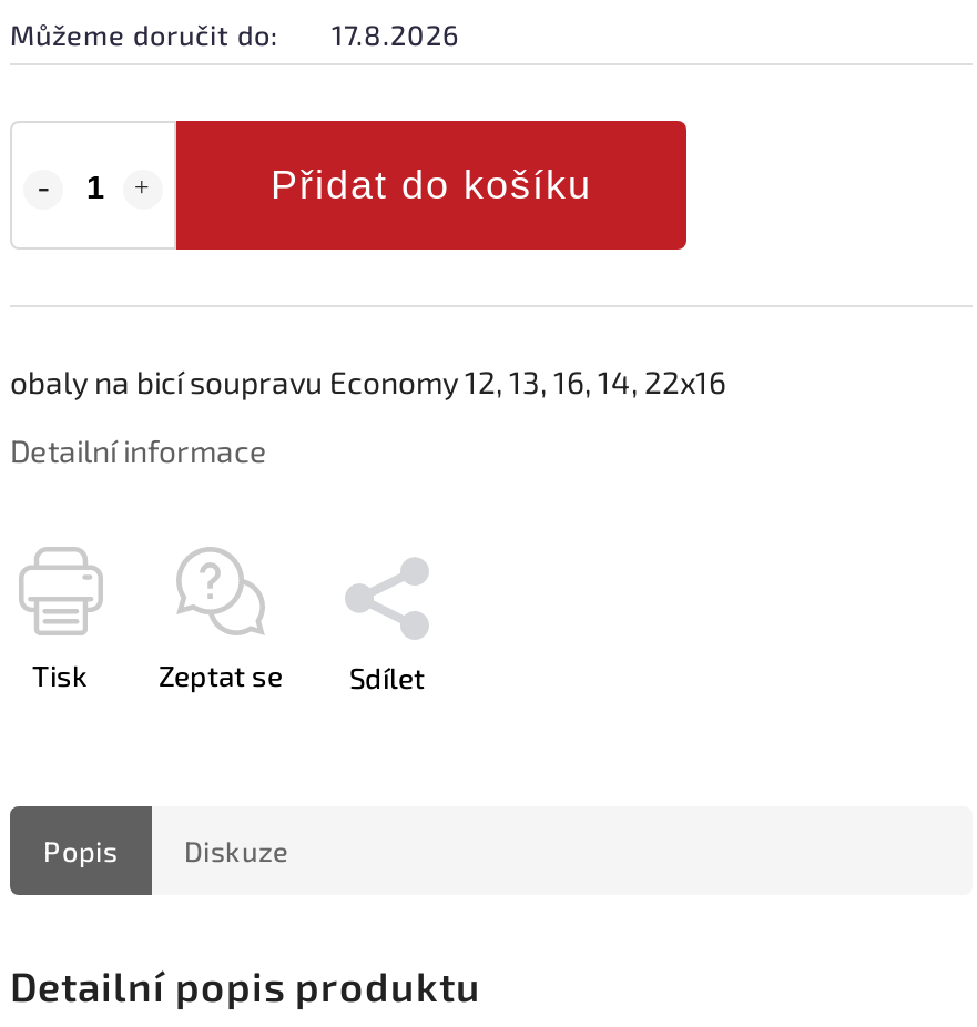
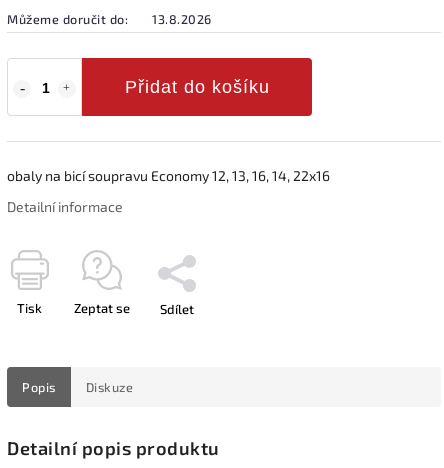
[10,16,459,51] Můžeme doručit do: 17.8.2026 -> [7,10,211,26] Můžeme doručit do: 13.8.2026

